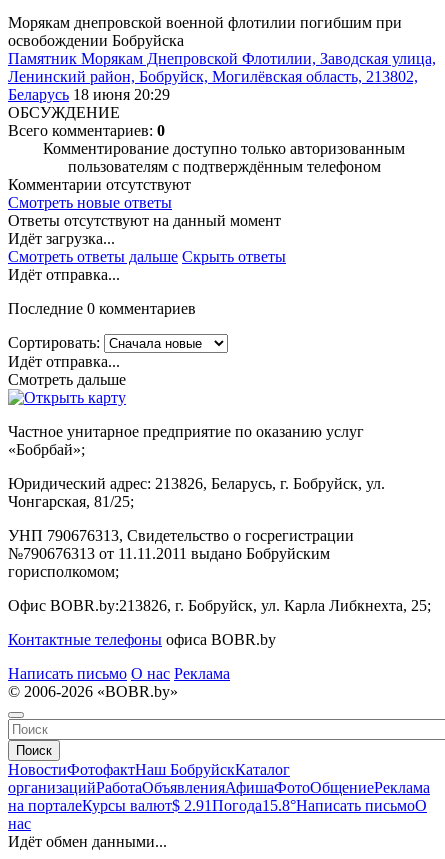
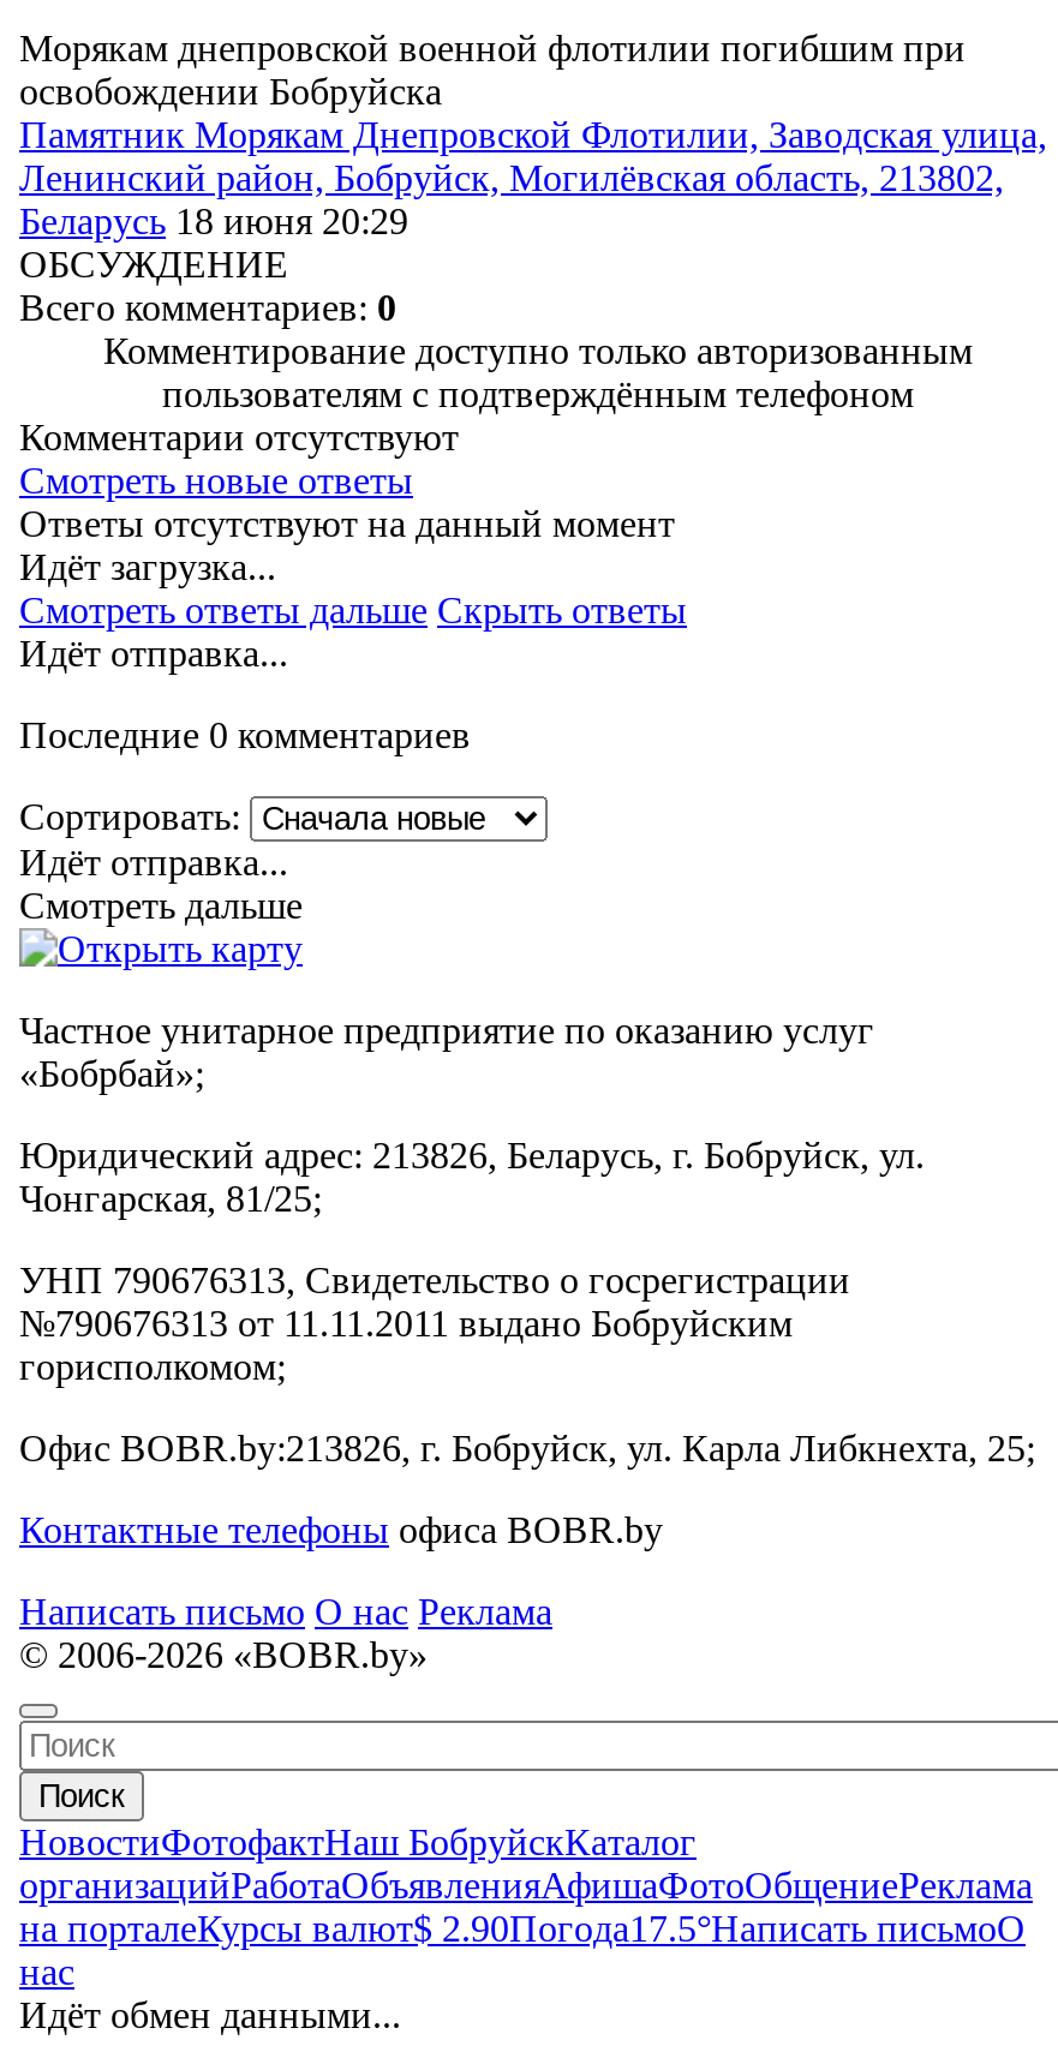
[8,797,427,814] на порталеКурсы валют$ 2.91Погода15.8°Написать письмоО -> [19,1908,1026,1949] на порталеКурсы валют$ 2.90Погода17.5°Написать письмоО

